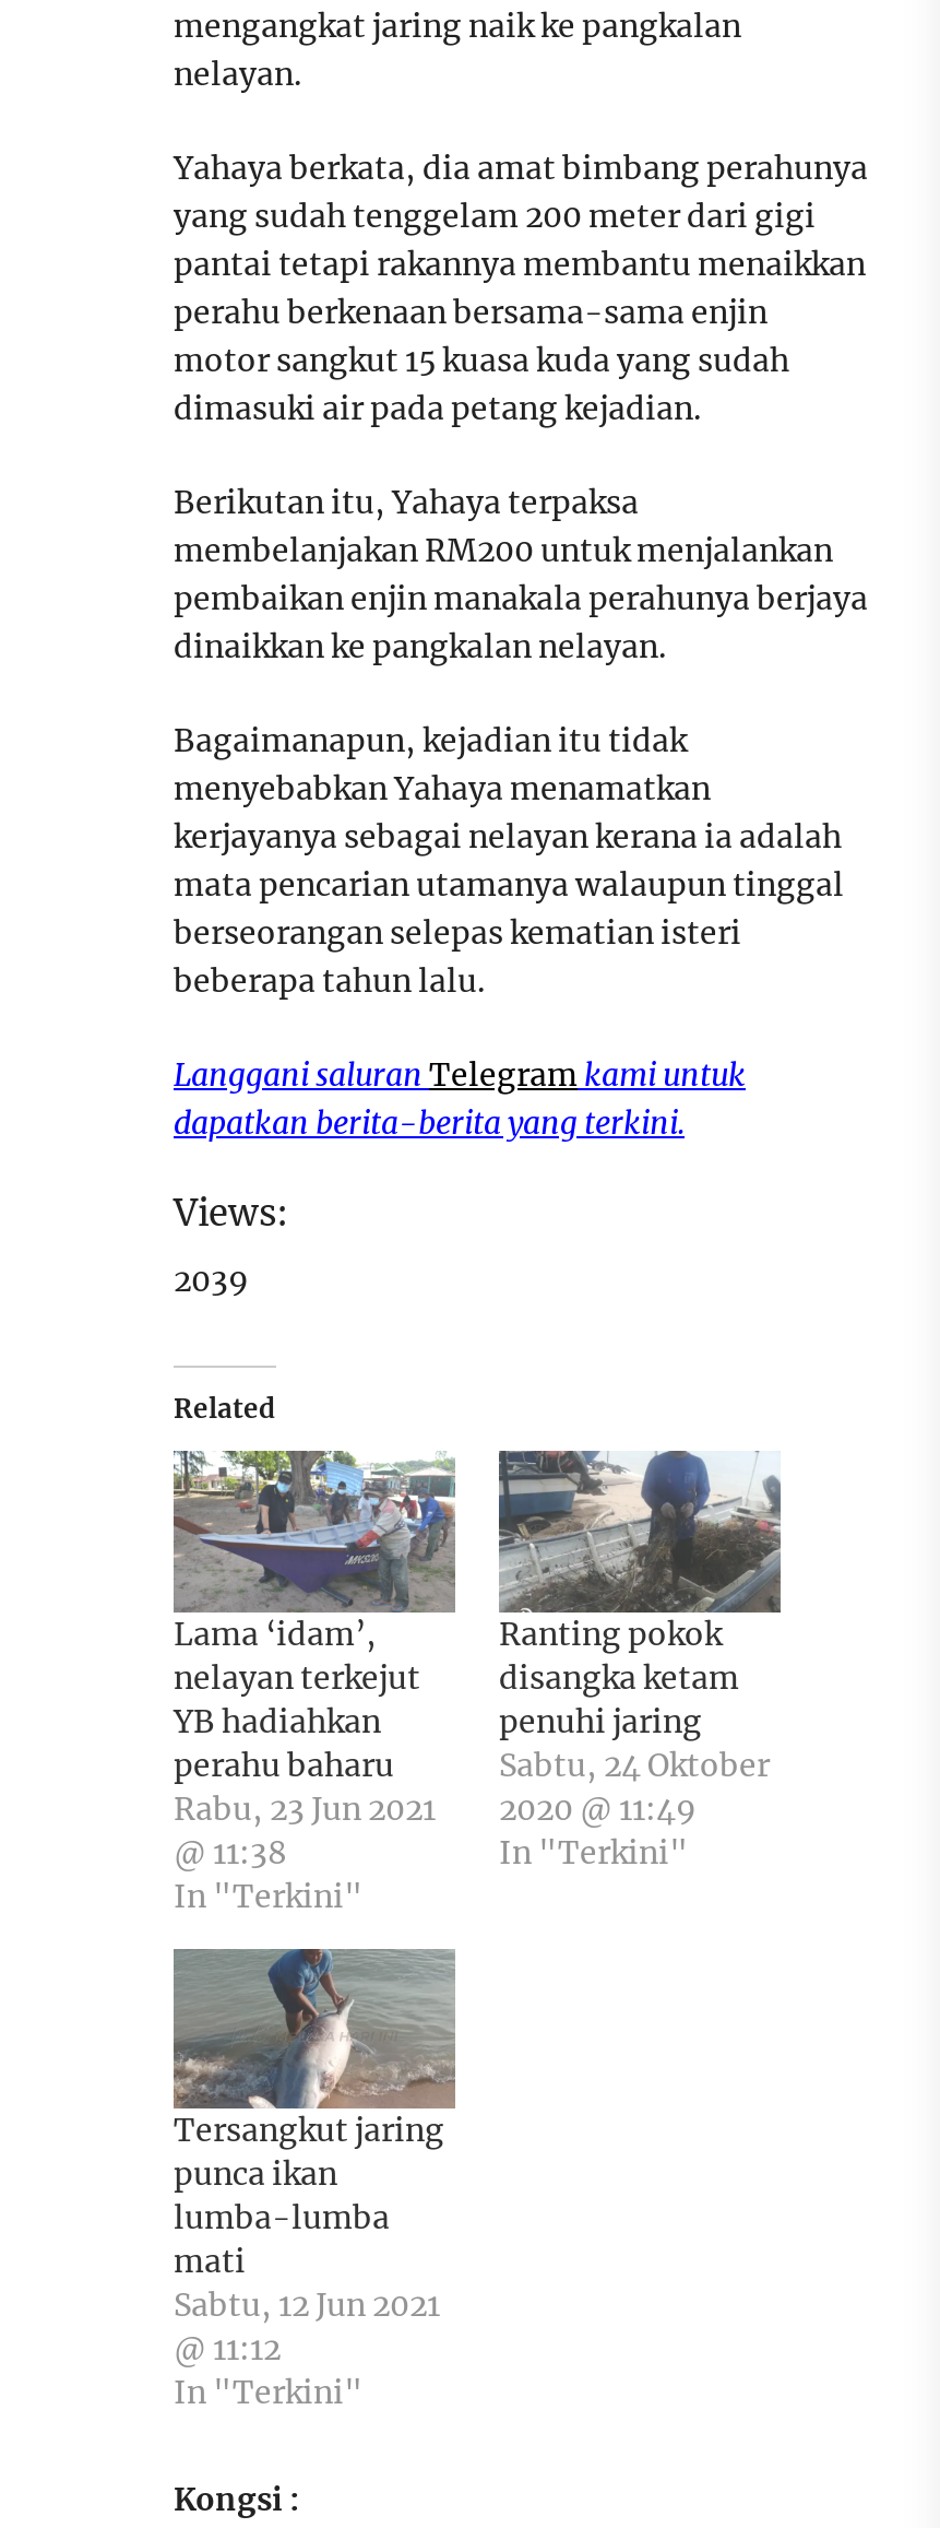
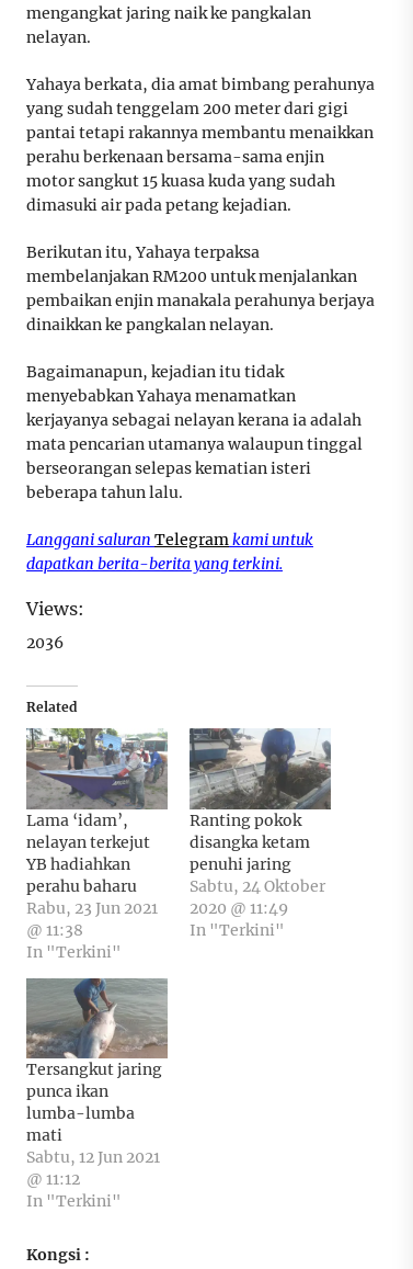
[174,1261,248,1300] 2039 -> [26,633,64,653] 2036

